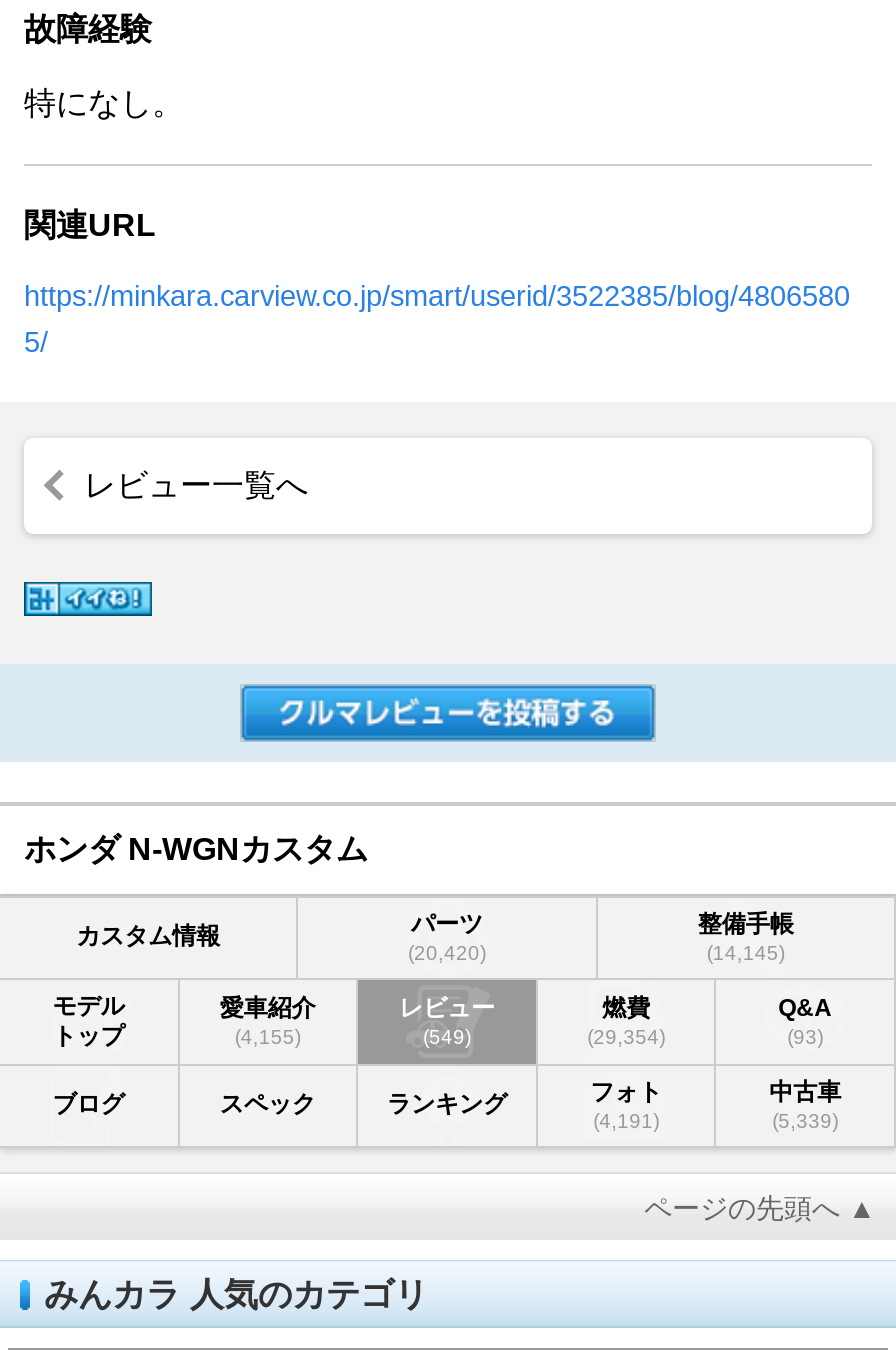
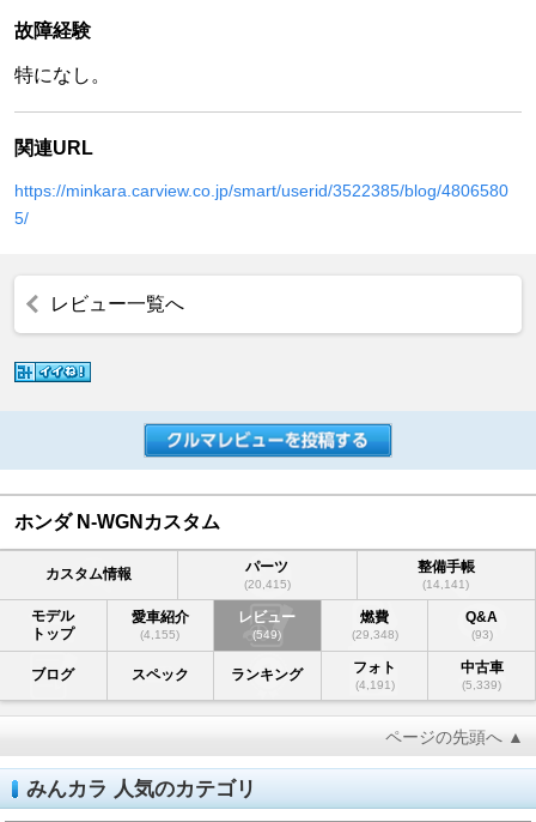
[408,942,486,964] (20,420) -> [244,577,291,590] (20,415)
[707,942,785,964] (14,145) -> [423,577,469,590] (14,141)
[587,1026,665,1048] (29,354) -> [351,628,398,641] (29,348)

